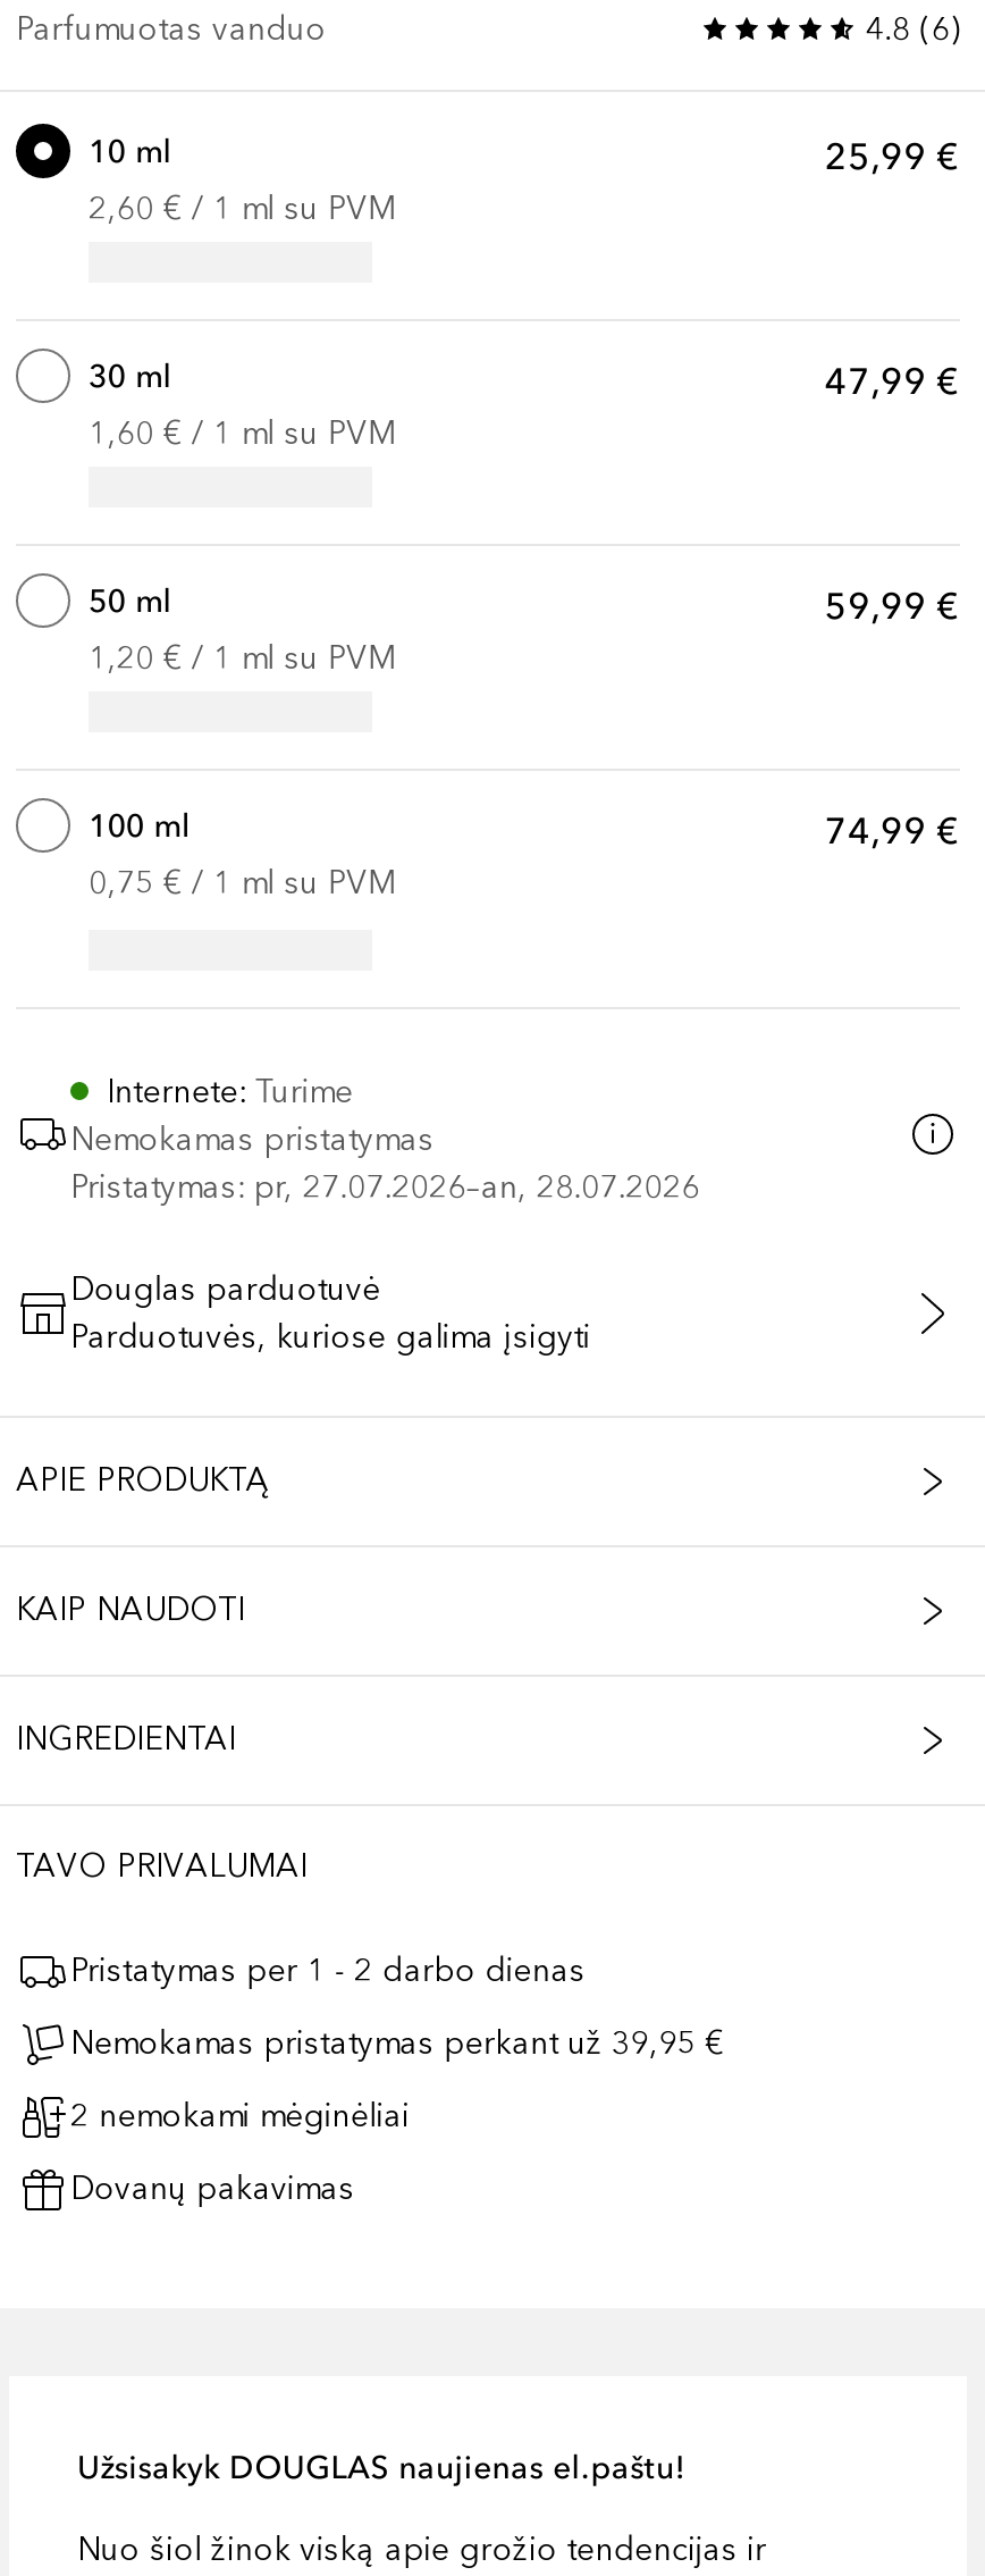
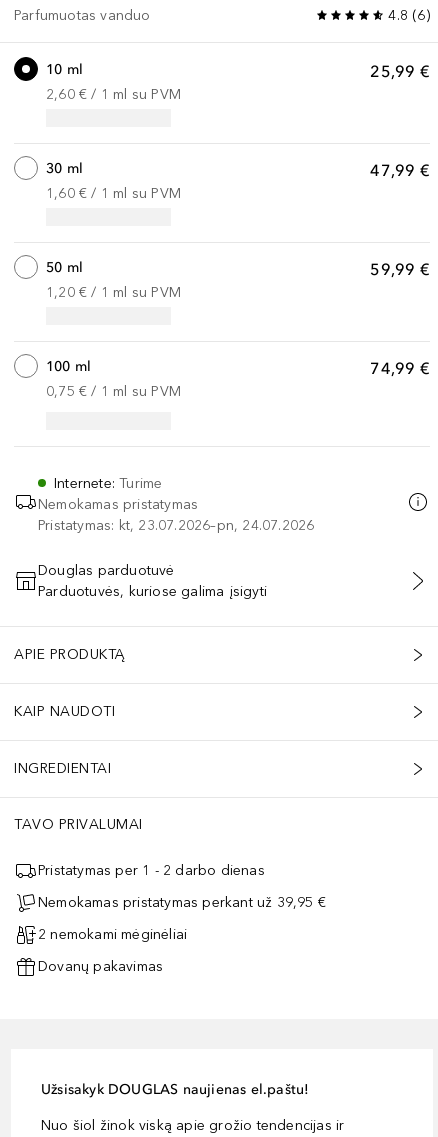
[70,1168,700,1207] Pristatymas: pr, 27.07.2026–an, 28.07.2026 -> [38,517,314,534] Pristatymas: kt, 23.07.2026–pn, 24.07.2026

